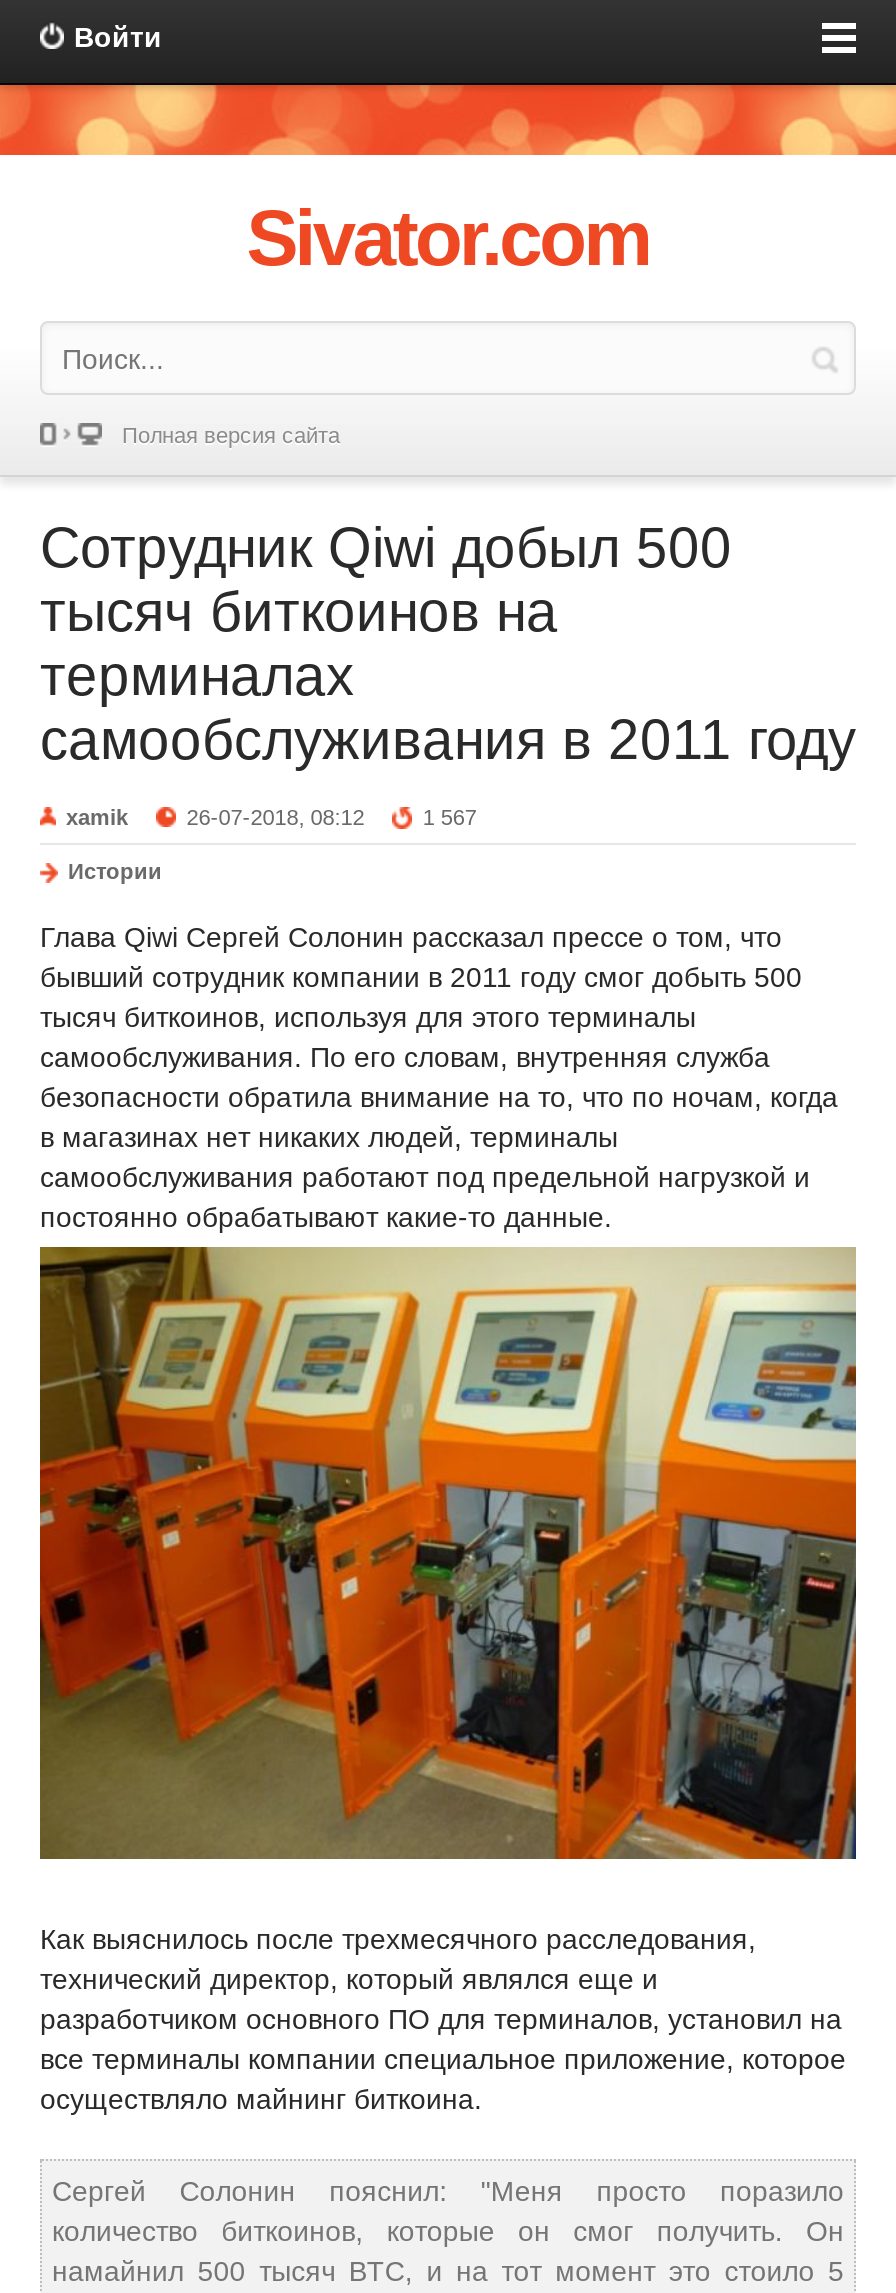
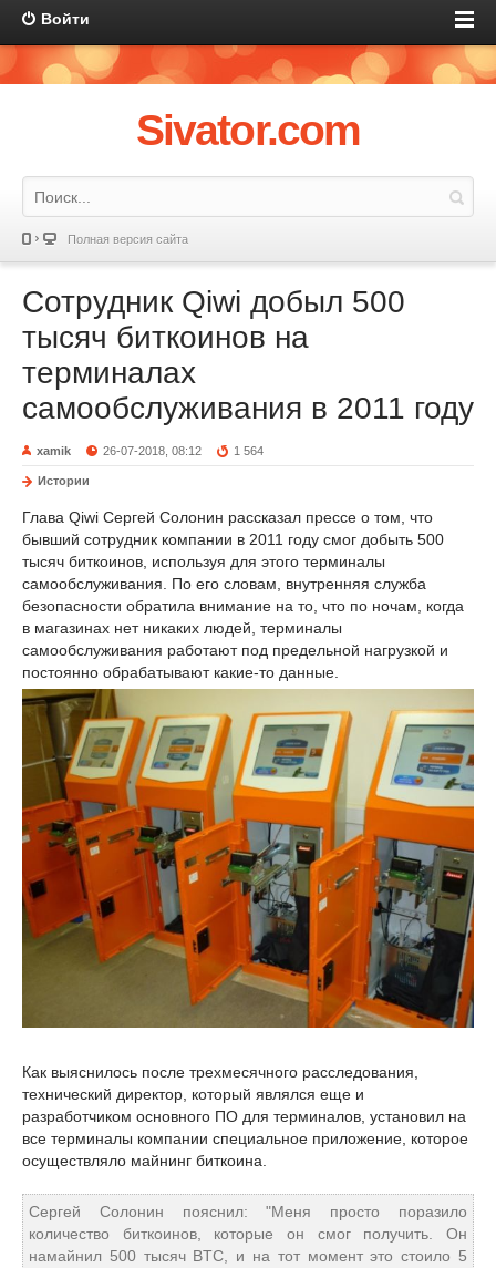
[423,805,477,829] 1 567 -> [234,444,264,457] 1 564

